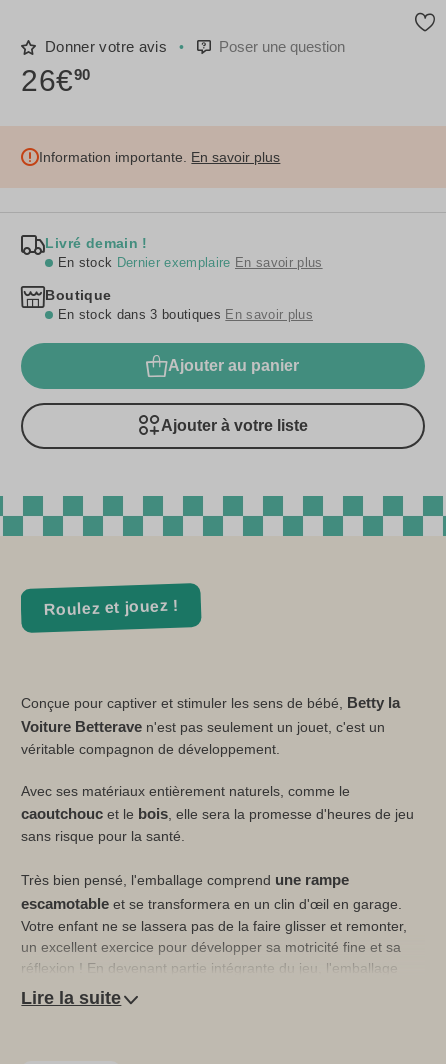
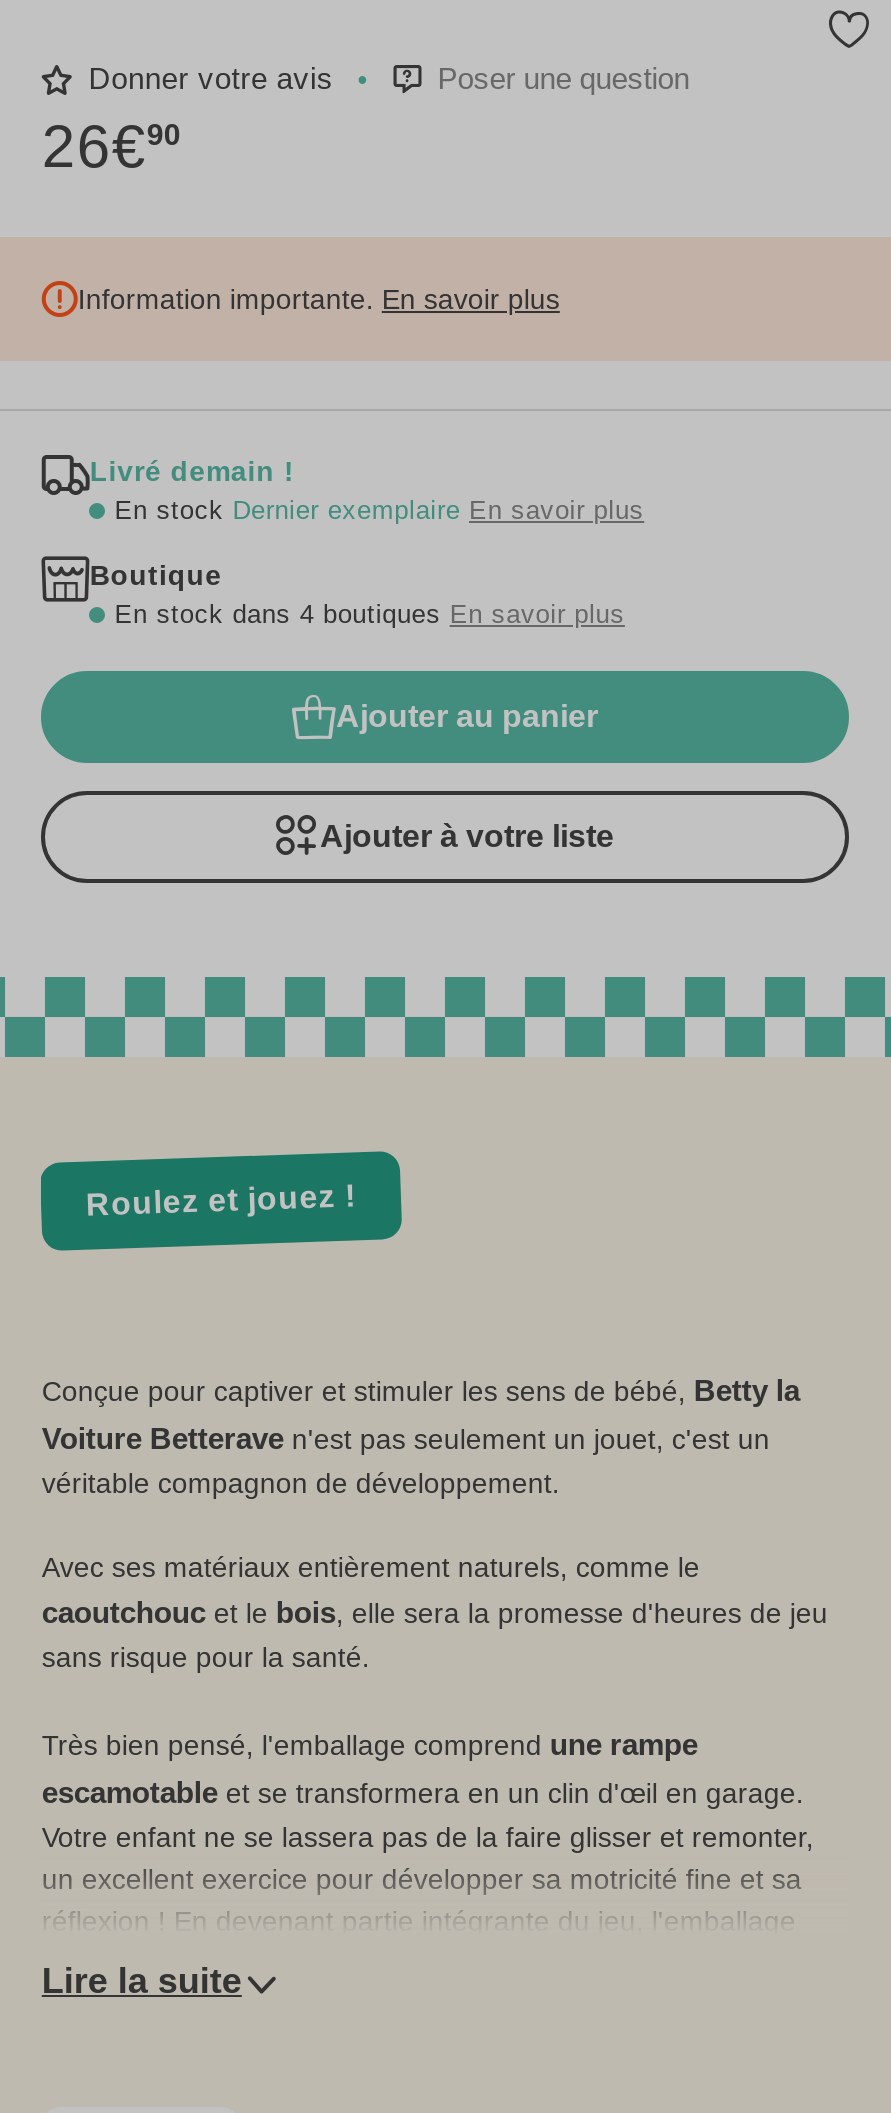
[53,307,313,322] En stock dans 3 boutiques En savoir plus -> [106,599,625,629] En stock dans 4 boutiques En savoir plus

